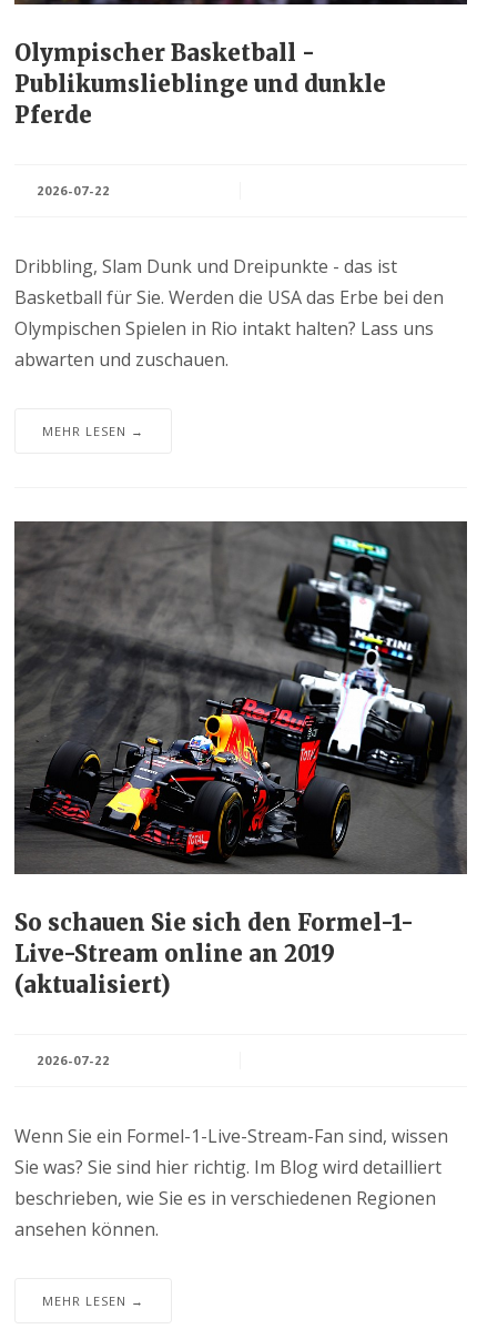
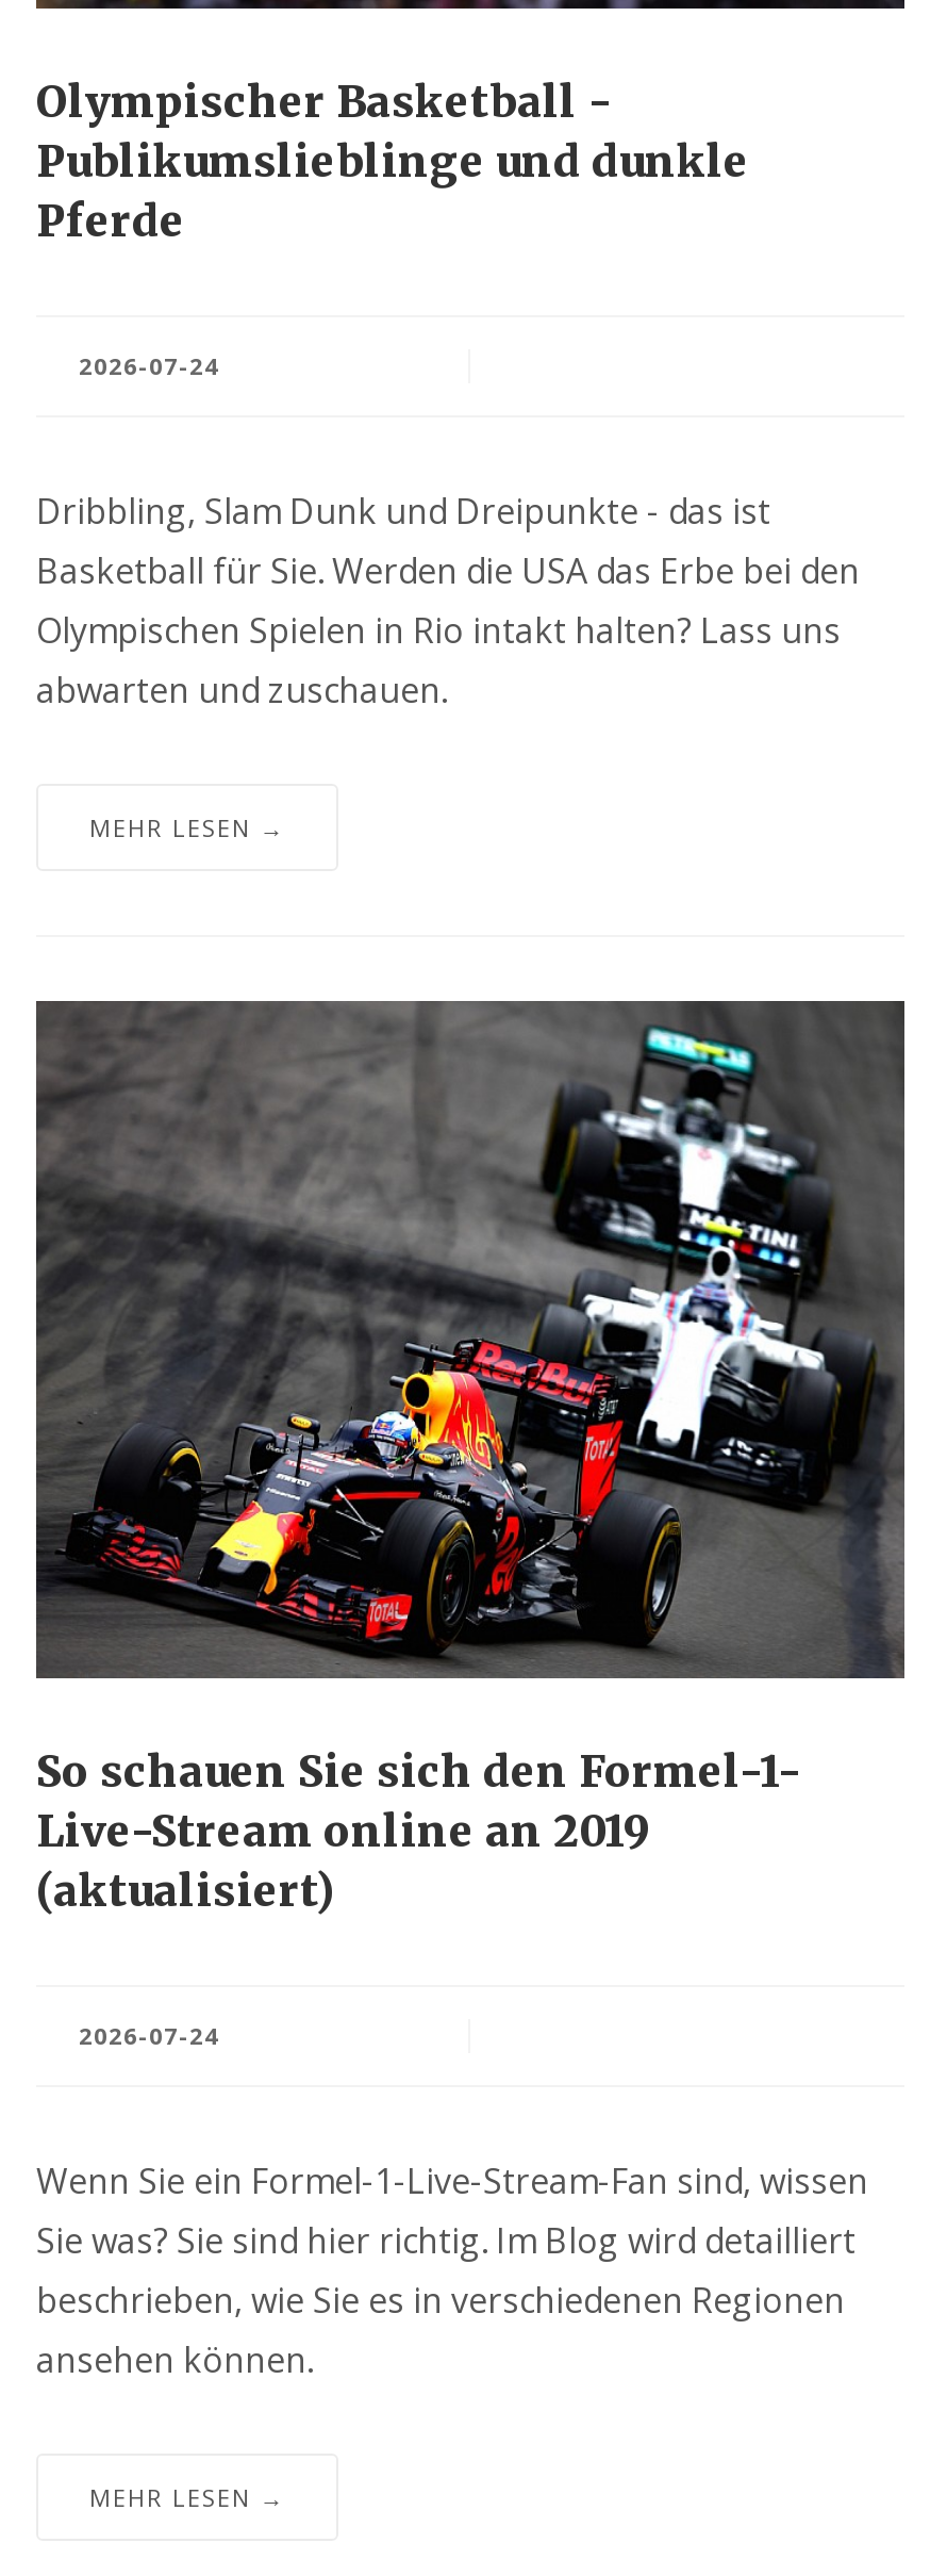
[37,182,110,199] 2026-07-22 -> [79,349,219,381] 2026-07-24
[37,1052,110,1068] 2026-07-22 -> [79,2019,219,2051] 2026-07-24

